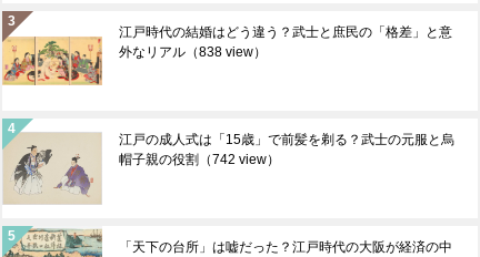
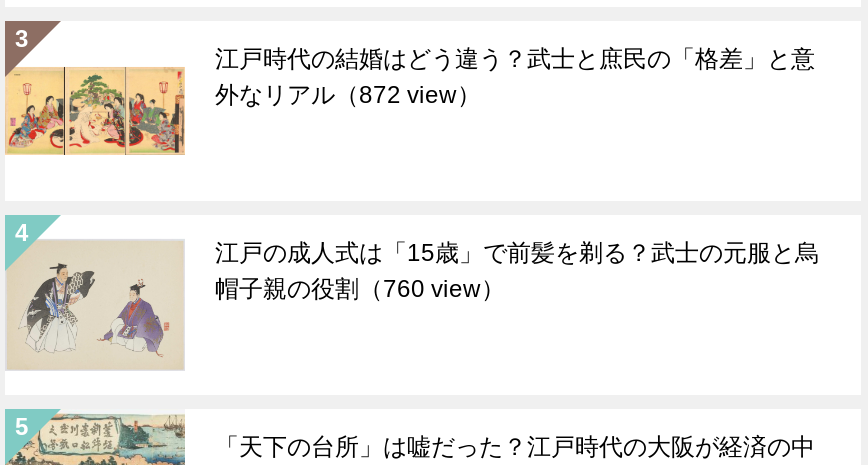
[119,44,267,60] 外なリアル（838 view） -> [215,81,481,109] 外なリアル（872 view）
[119,152,280,167] 帽子親の役割（742 view） -> [215,275,505,303] 帽子親の役割（760 view）

